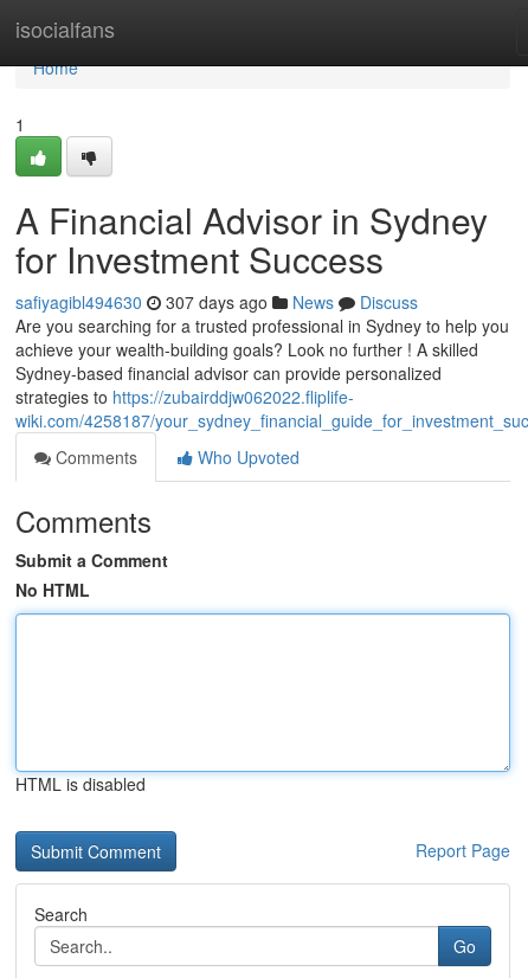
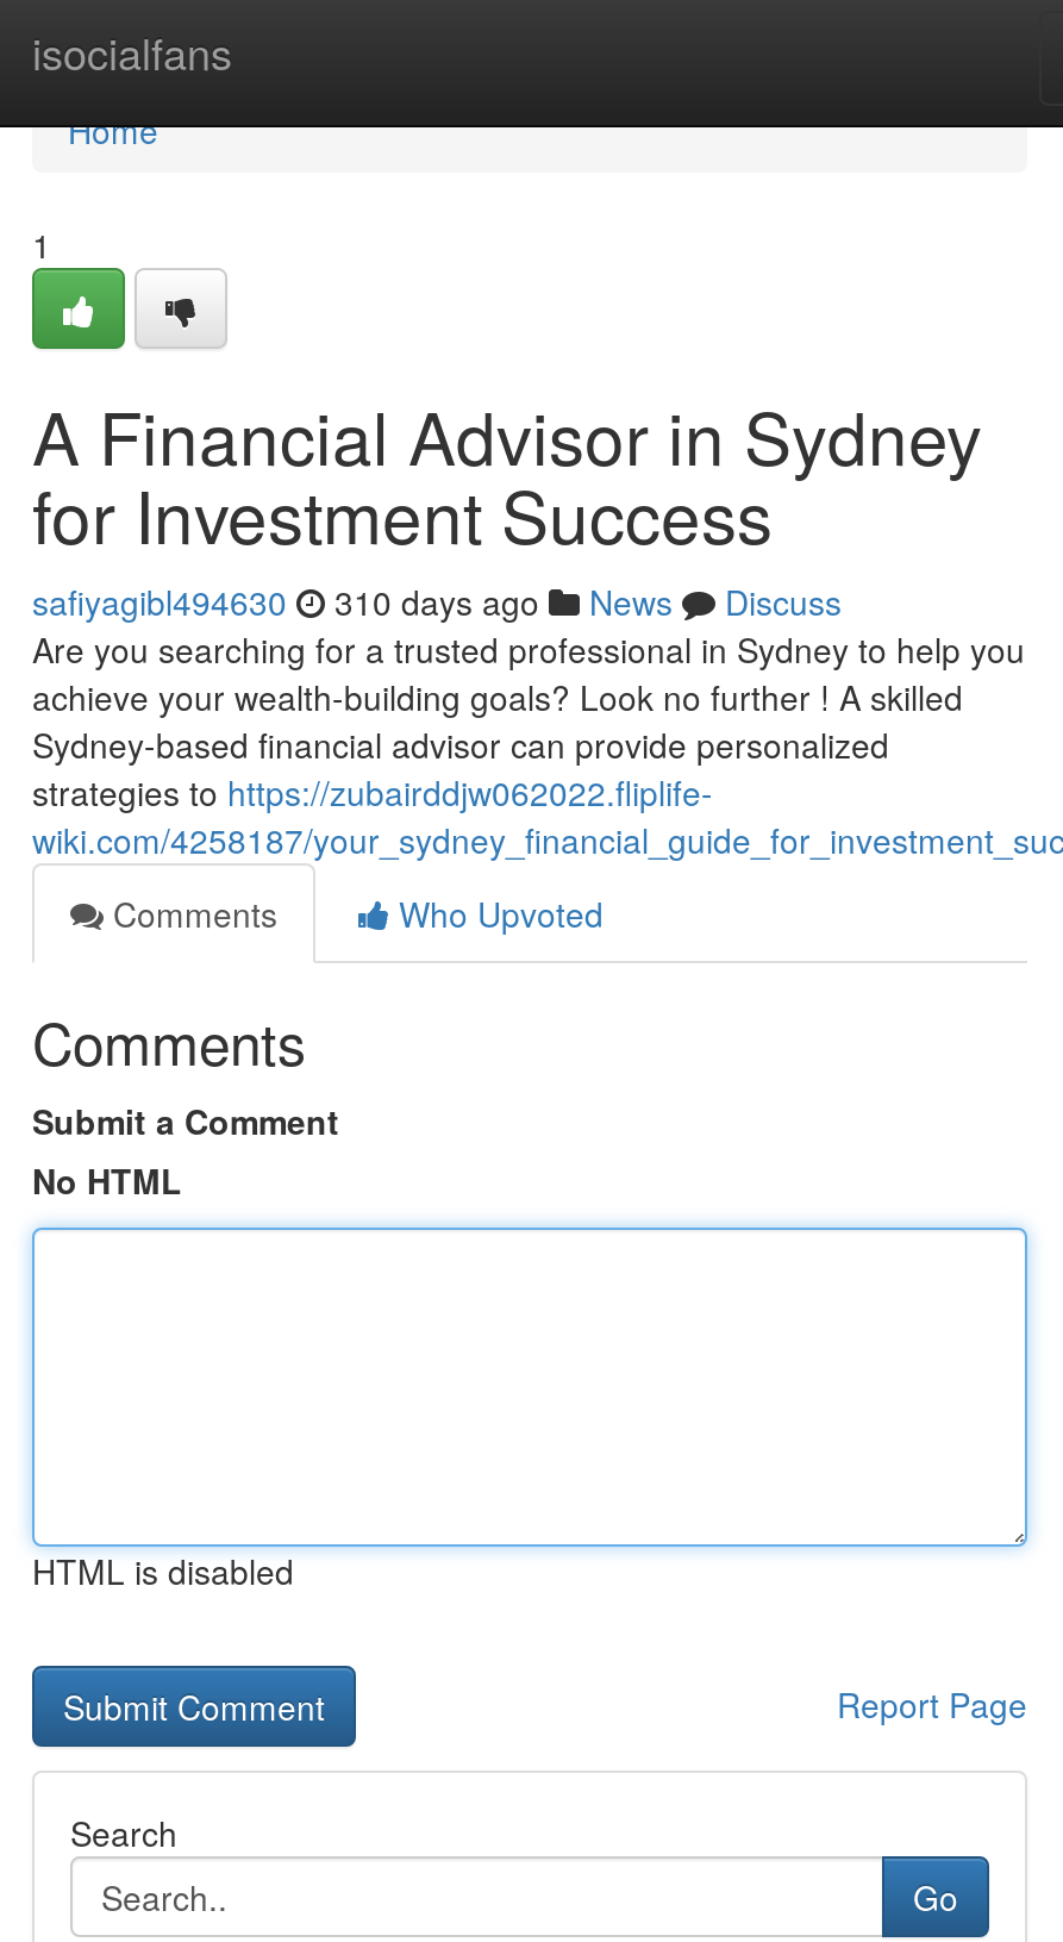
[15,290,418,314] safiyagibl494630 307 days ago News Discuss -> [32,577,842,625] safiyagibl494630 310 days ago News Discuss

